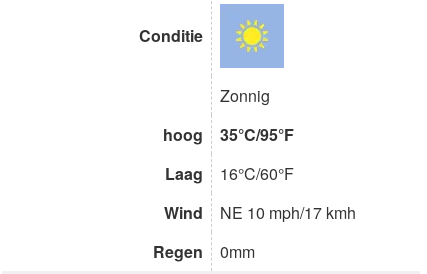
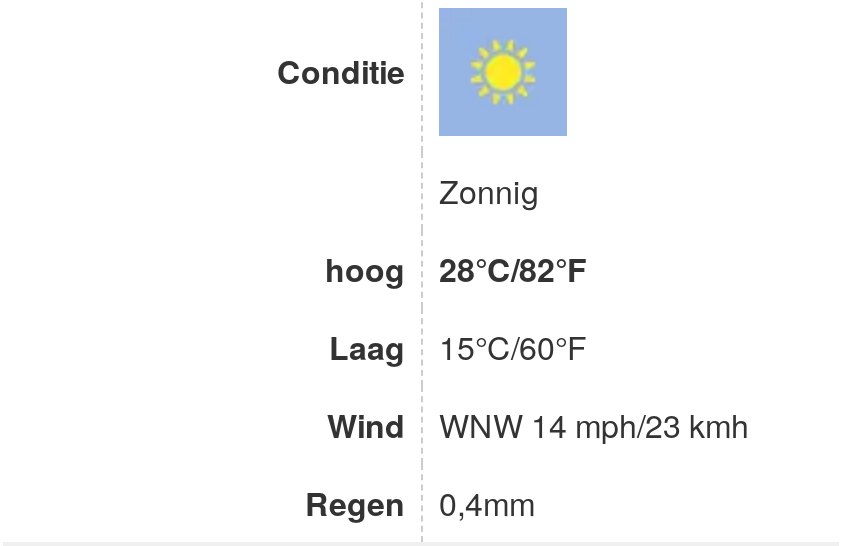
[163,123,294,146] hoog 35°C/95°F -> [325,246,587,292] hoog 28°C/82°F
[165,162,294,185] Laag 16°C/60°F -> [329,324,587,370] Laag 15°C/60°F
[164,201,356,224] Wind NE 10 mph/17 kmh -> [327,402,749,448] Wind WNW 14 mph/23 kmh
[153,240,255,263] Regen 0mm -> [305,480,535,526] Regen 0,4mm

